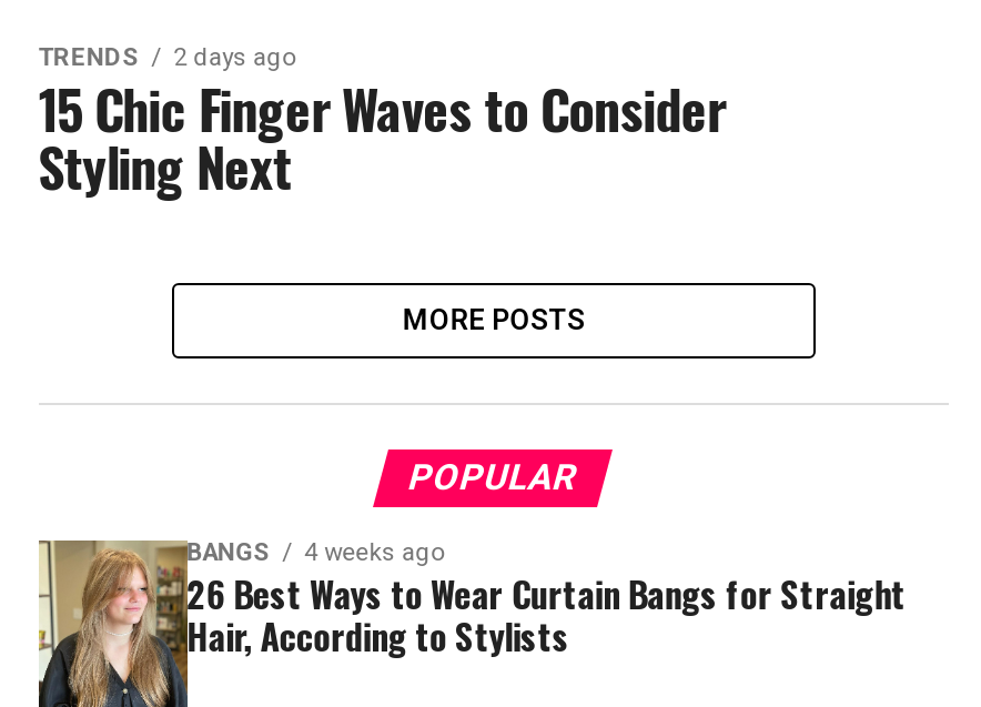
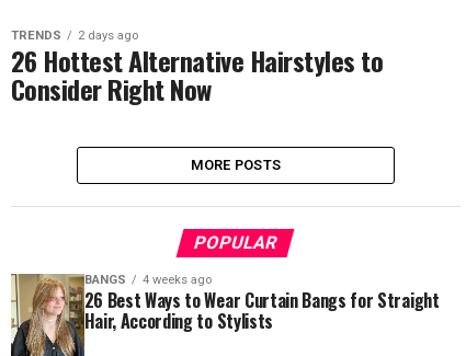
[38,67,725,205] 15 Chic Finger Waves to Consider | Styling Next -> [11,40,383,108] 26 Hottest Alternative Hairstyles to | Consider Right Now

